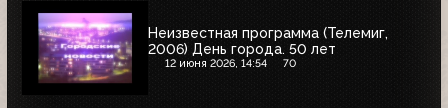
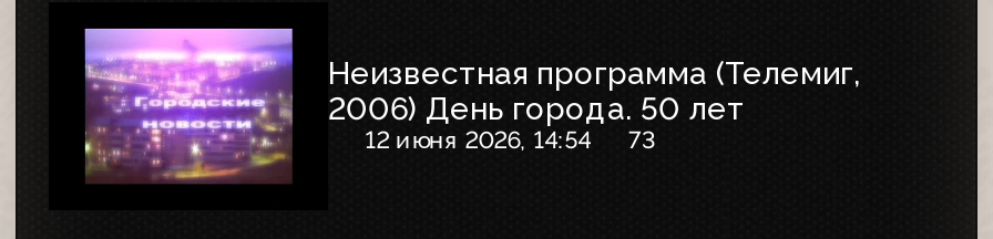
[165,57,296,70] 12 июня 2026, 14:54 70 -> [365,127,655,155] 12 июня 2026, 14:54 73

